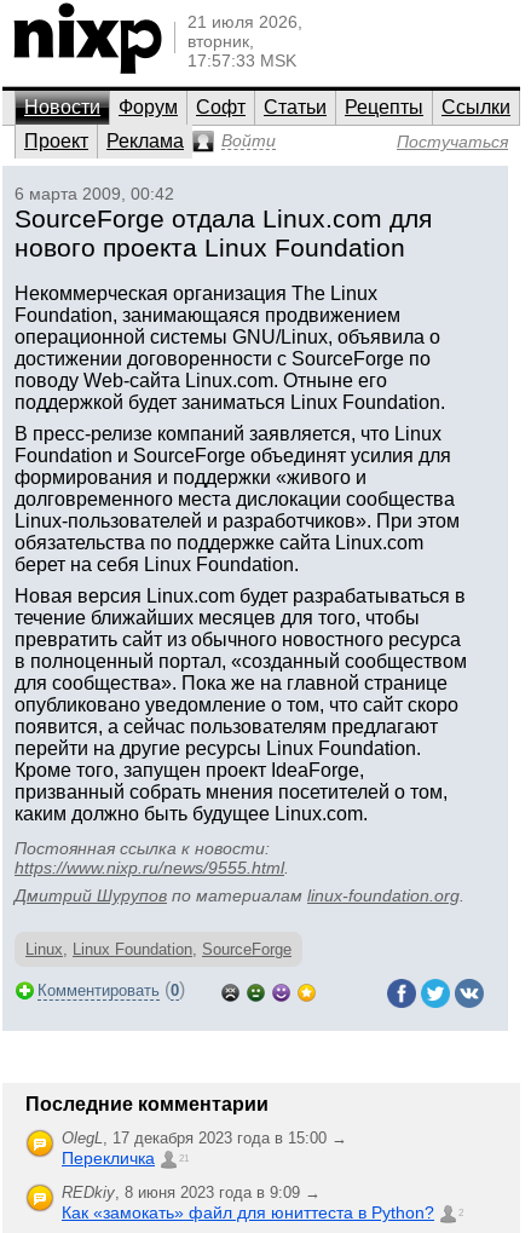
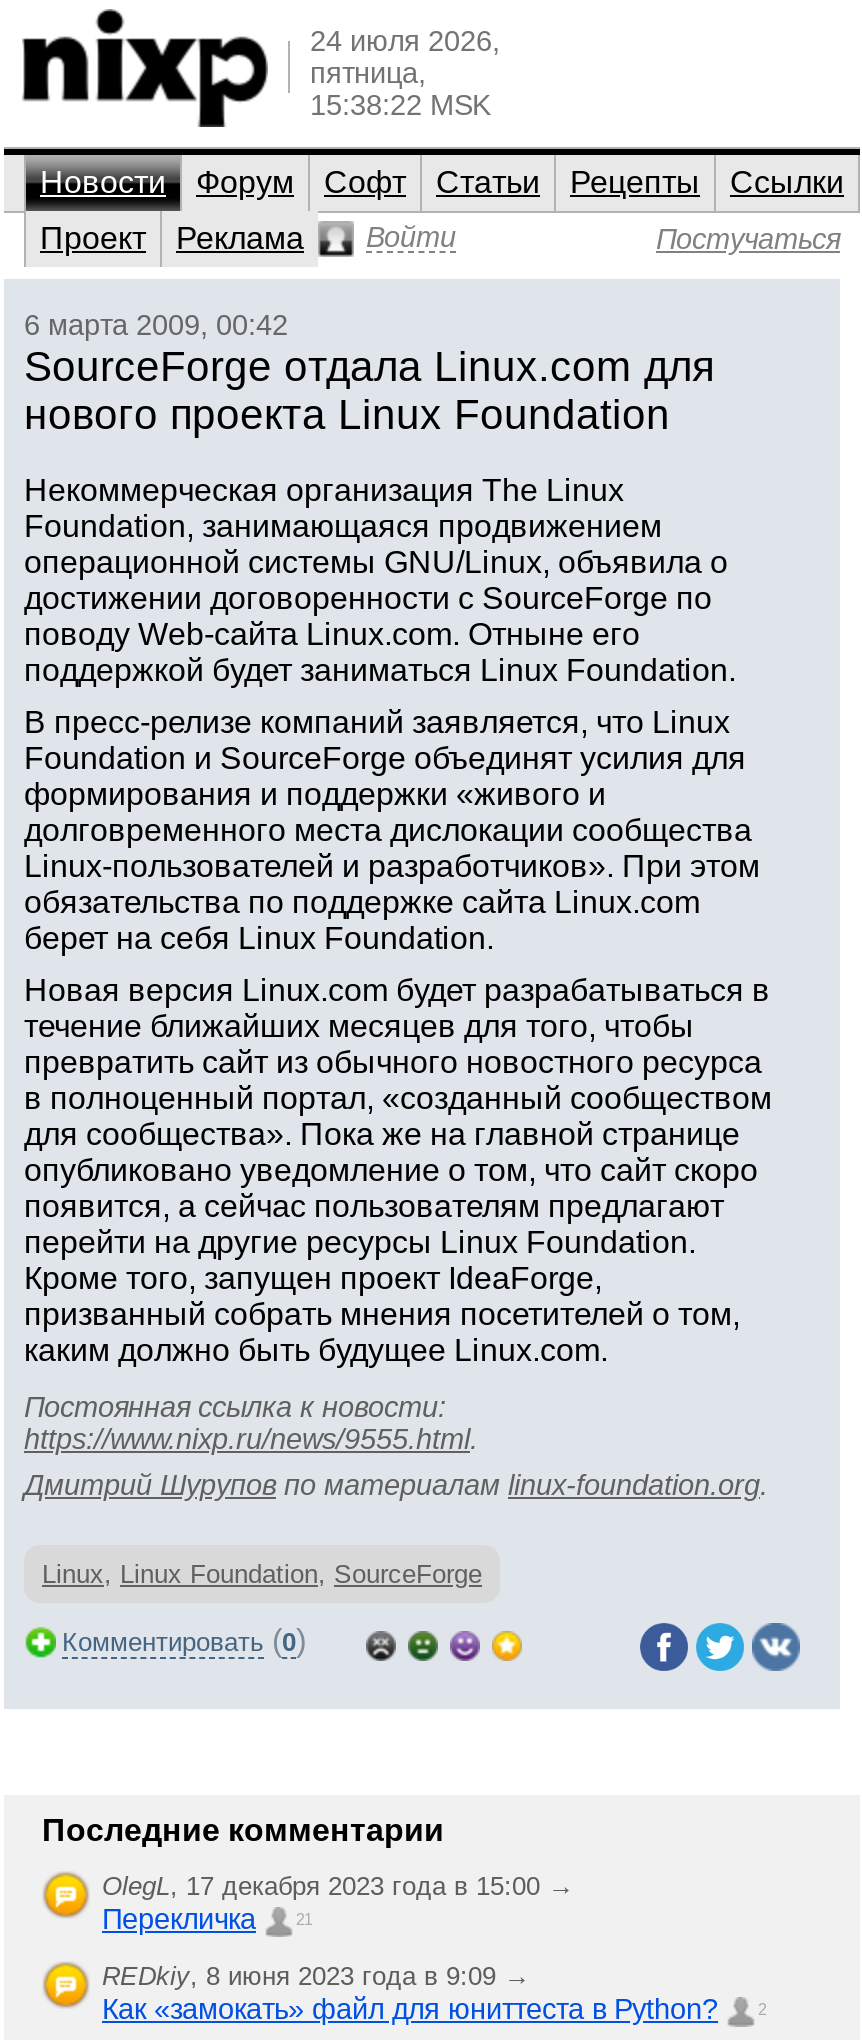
[187,12,302,70] 21 июля 2026, | вторник, | 17:57:33 MSK -> [310,25,500,121] 24 июля 2026, | пятница, | 15:38:22 MSK

